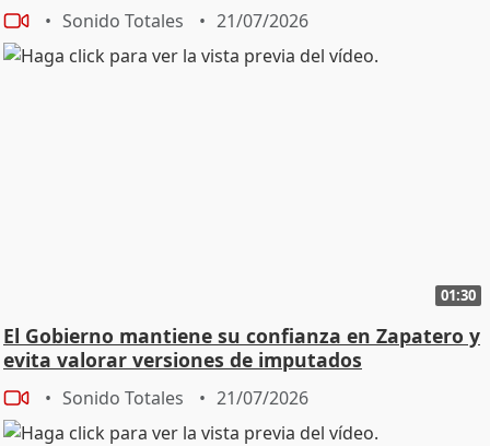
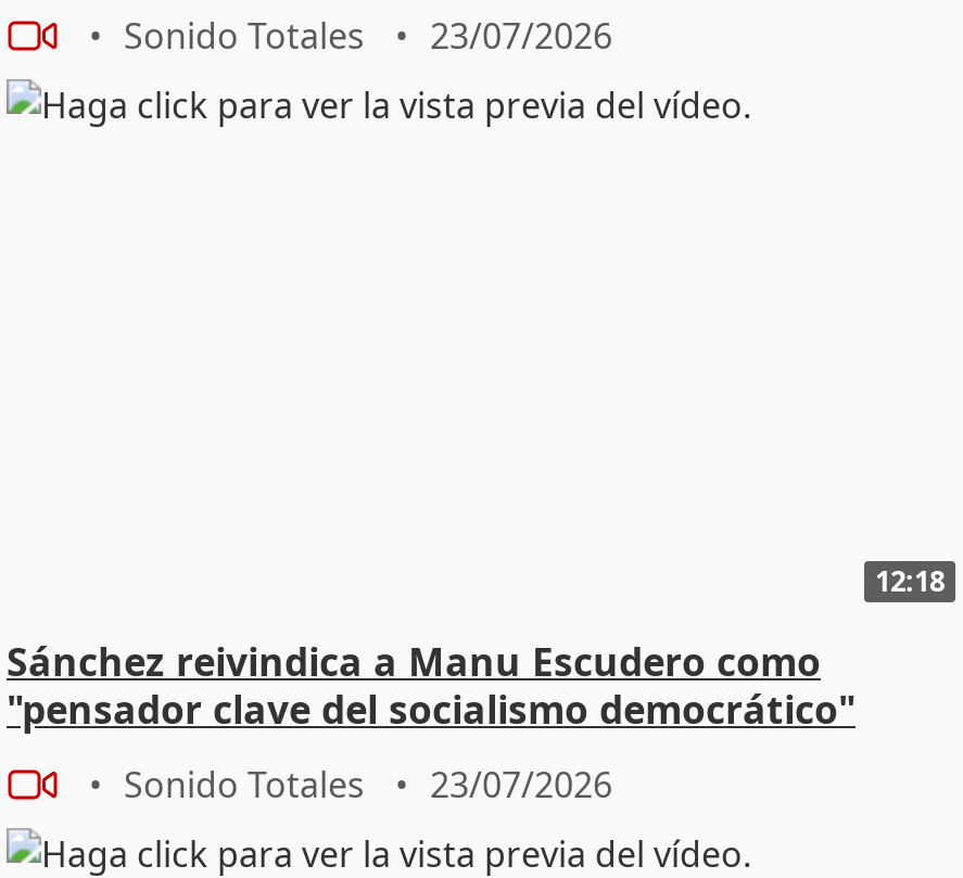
[62,9,308,33] Sonido Totales 21/07/2026 -> [124,12,612,60] Sonido Totales 23/07/2026
[441,285,476,305] 01:30 -> [875,561,945,600] 12:18
[3,322,480,373] El Gobierno mantiene su confianza en Zapatero y | evita valorar versiones de imputados -> [7,634,856,734] Sánchez reivindica a Manu Escudero como | "pensador clave del socialismo democrático"
[62,386,308,410] Sonido Totales 21/07/2026 -> [124,760,612,808] Sonido Totales 23/07/2026

